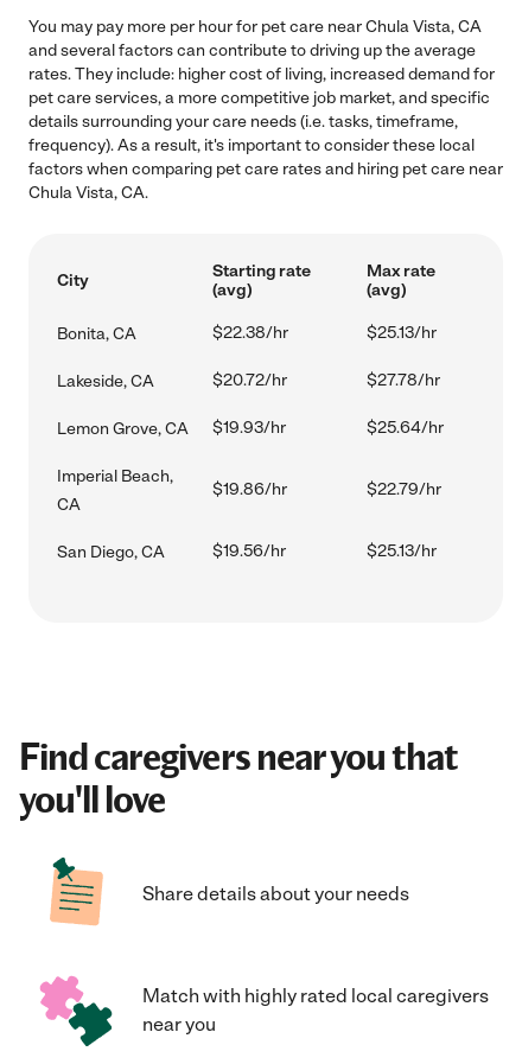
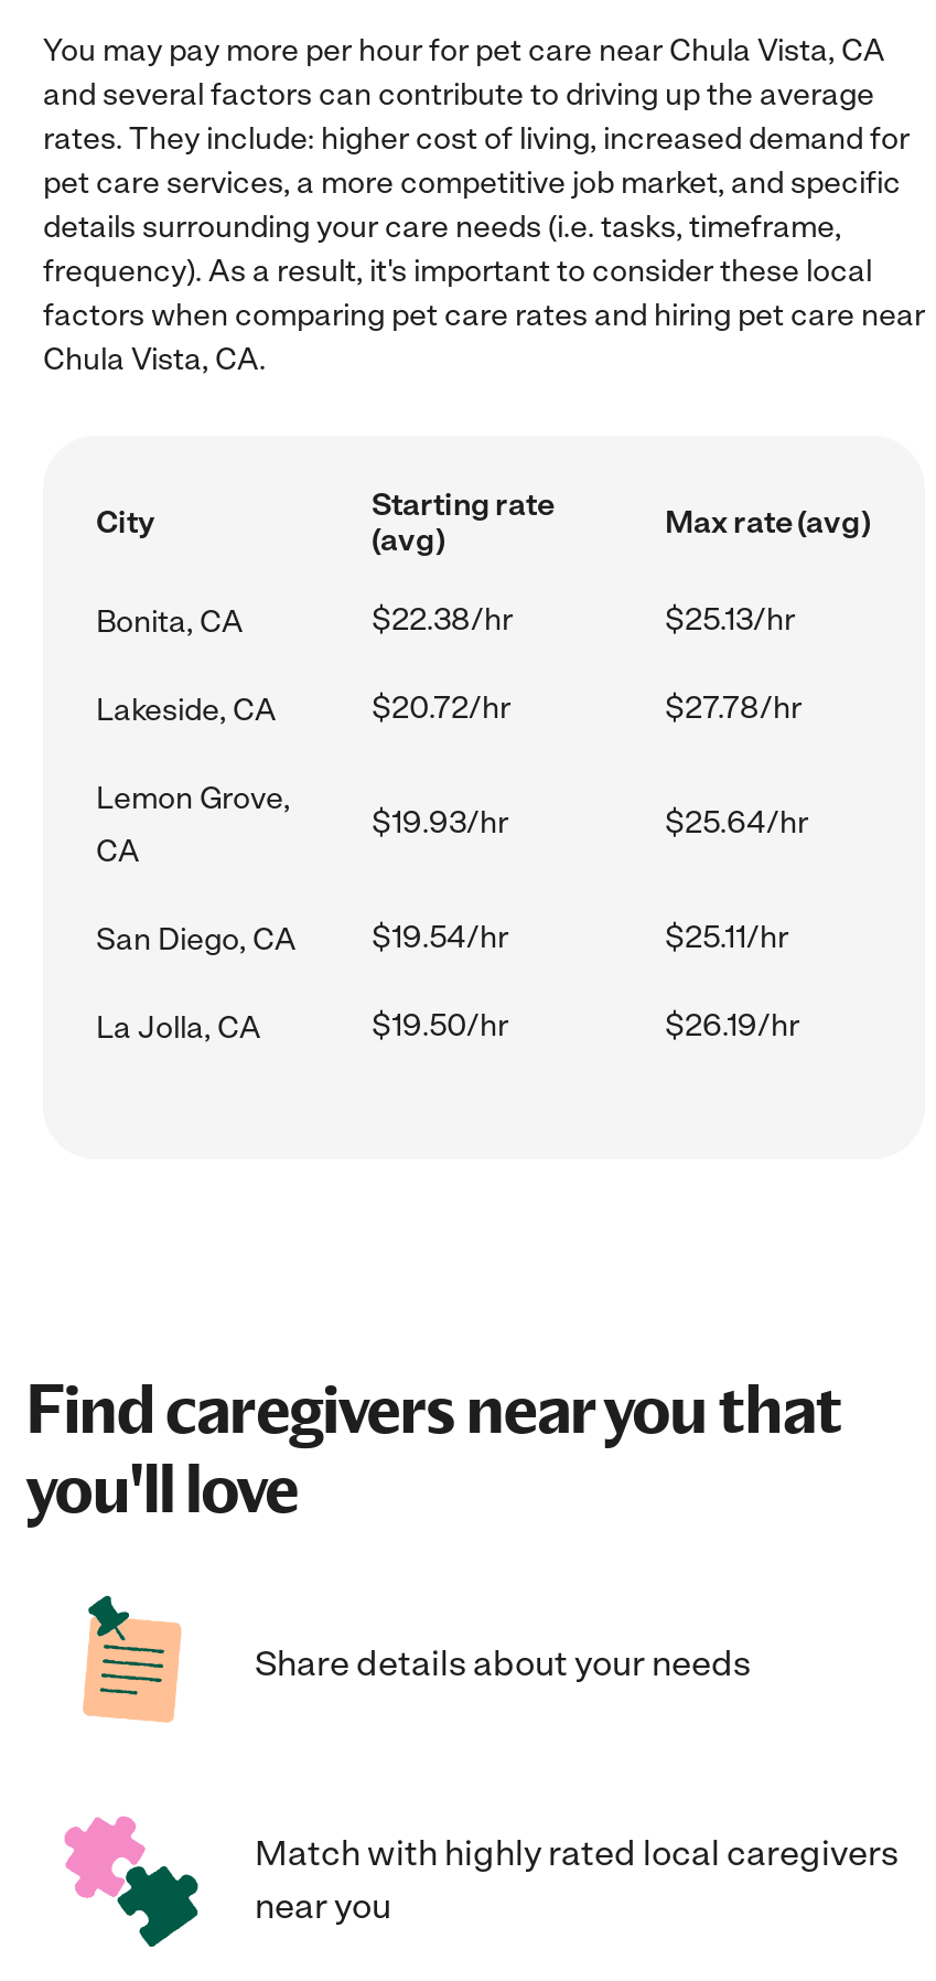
[57,466,173,515] Imperial Beach, | CA -> none
[212,479,441,499] $19.86/hr | $22.79/hr -> none
moved [57,542,165,562] -> [96,921,297,959]: San Diego, CA
[212,541,437,561] $19.56/hr | $25.13/hr -> [96,919,799,1047] $19.54/hr | $25.11/hr | La Jolla, CA | $19.50/hr | $26.19/hr

